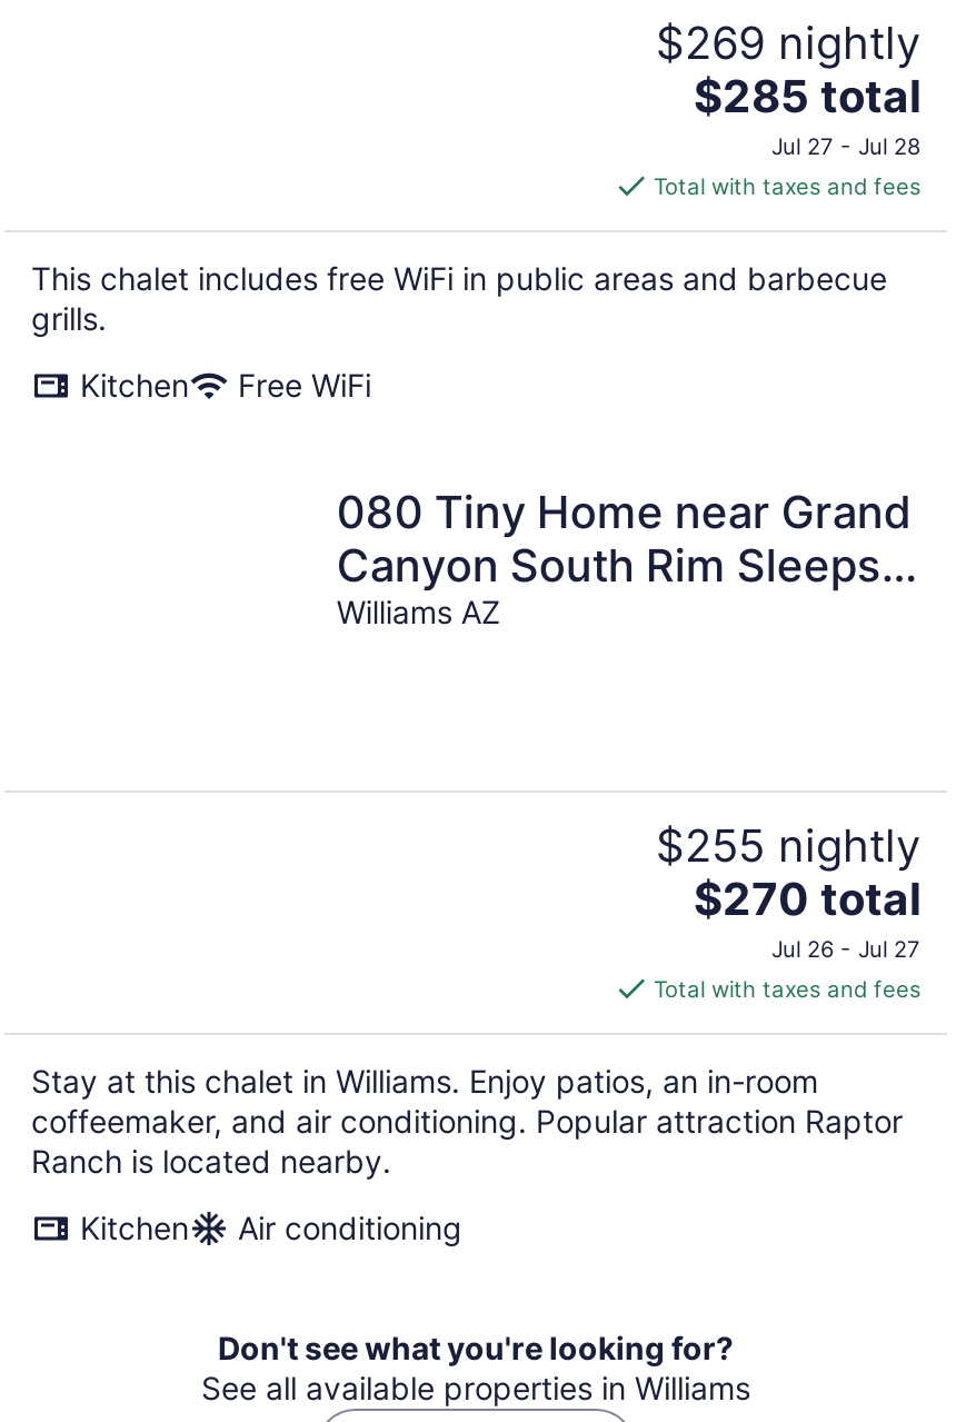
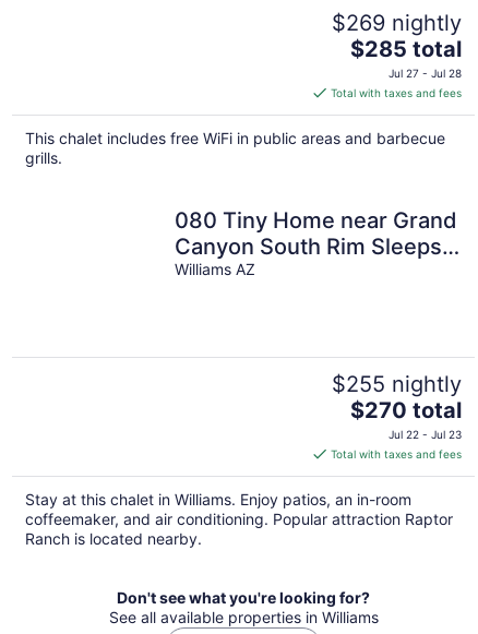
[80,366,371,404] Kitchen | Free WiFi -> none
[771,936,920,962] Jul 26 - Jul 27 -> [389,428,462,441] Jul 22 - Jul 23
[80,1209,462,1247] Kitchen | Air conditioning -> none

